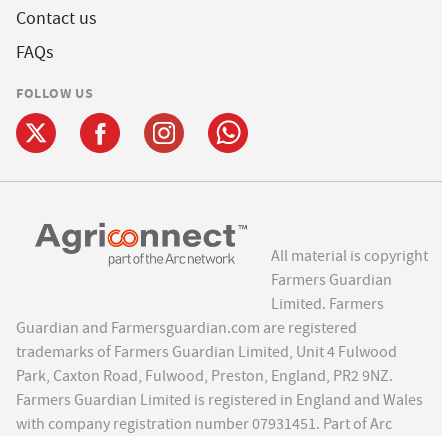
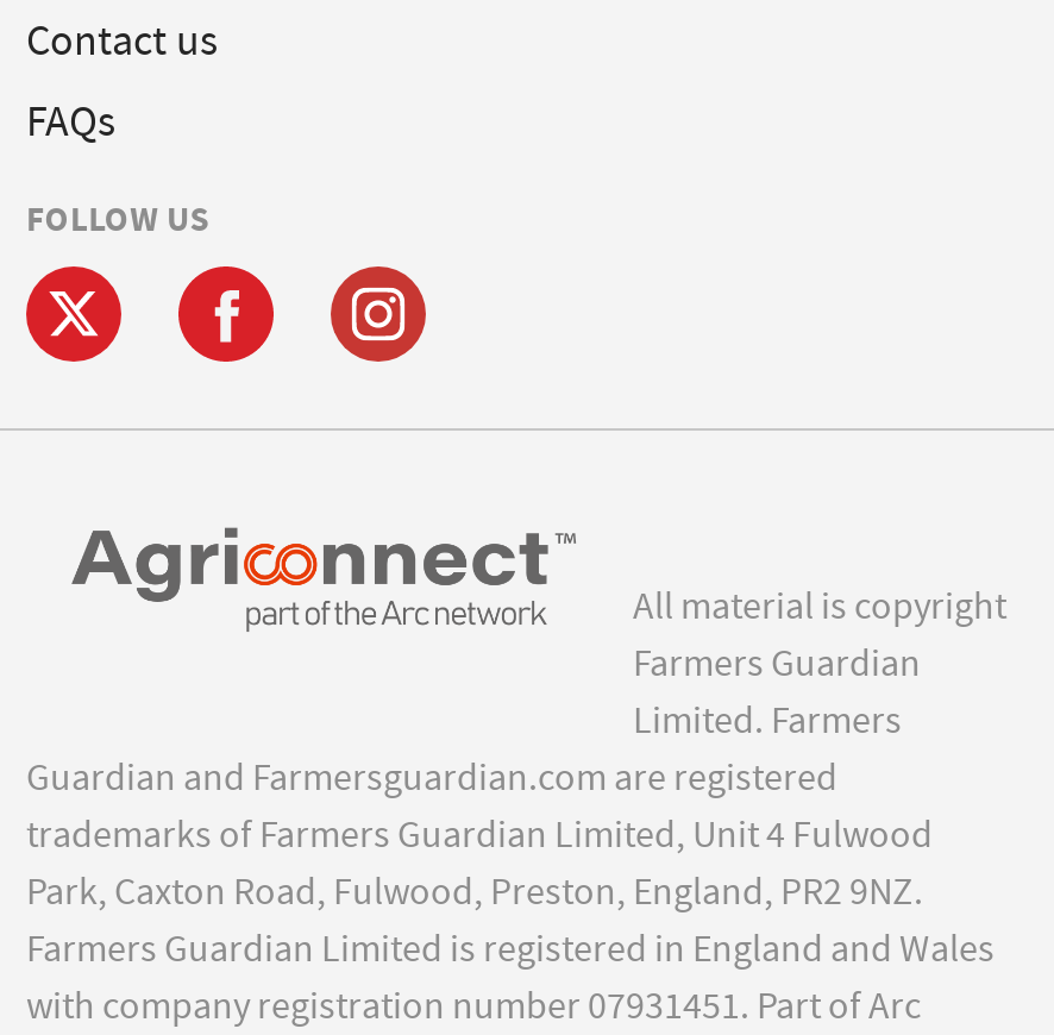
[207,112,249,154] [image] -> none

